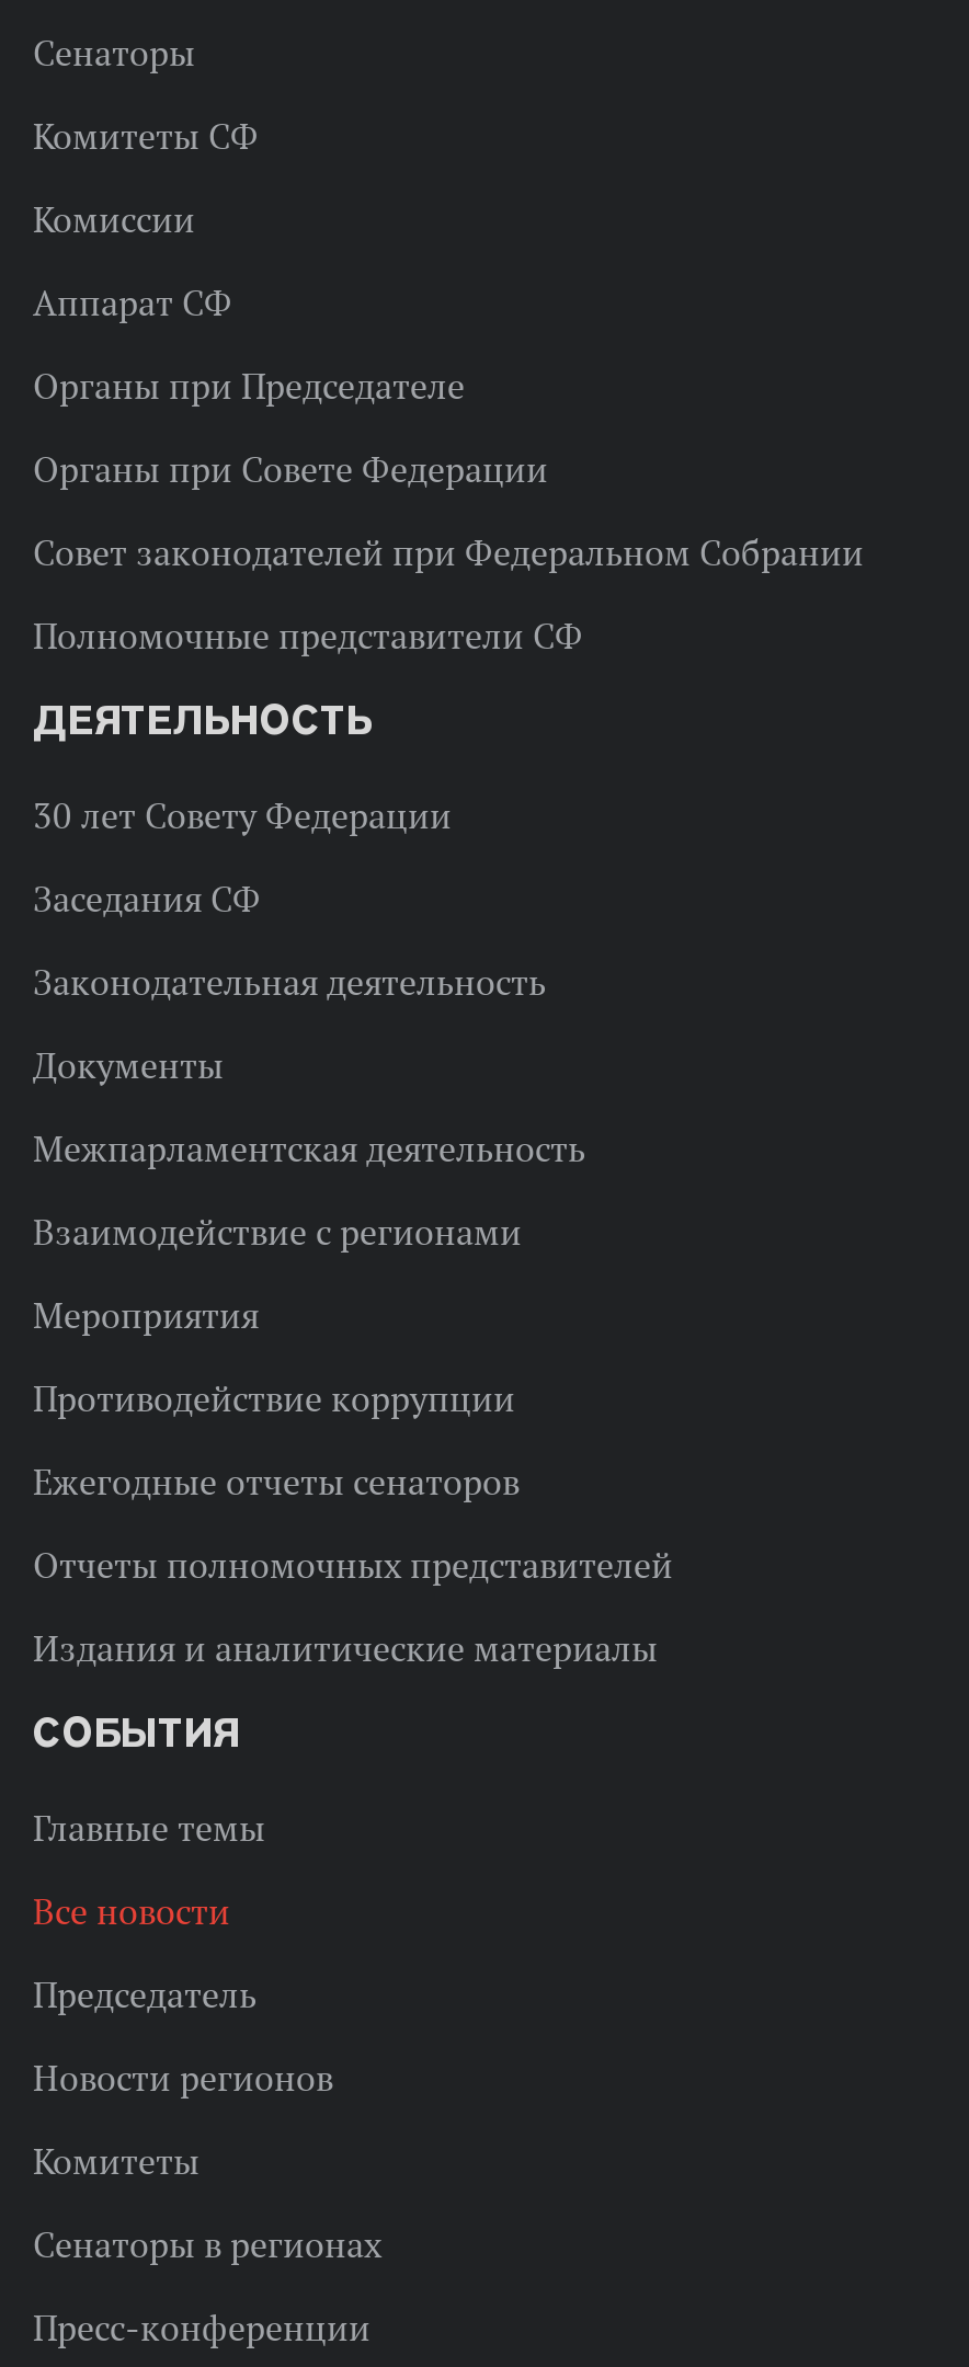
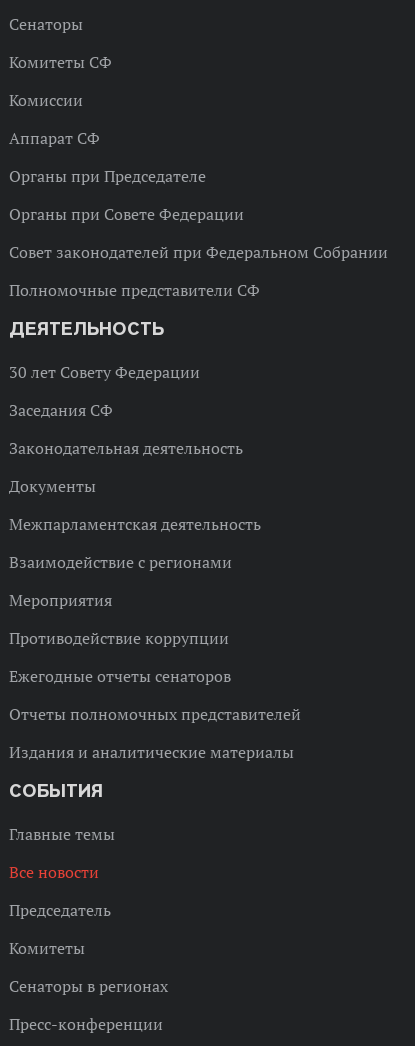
[33,2056,333,2100] Новости регионов -> none

